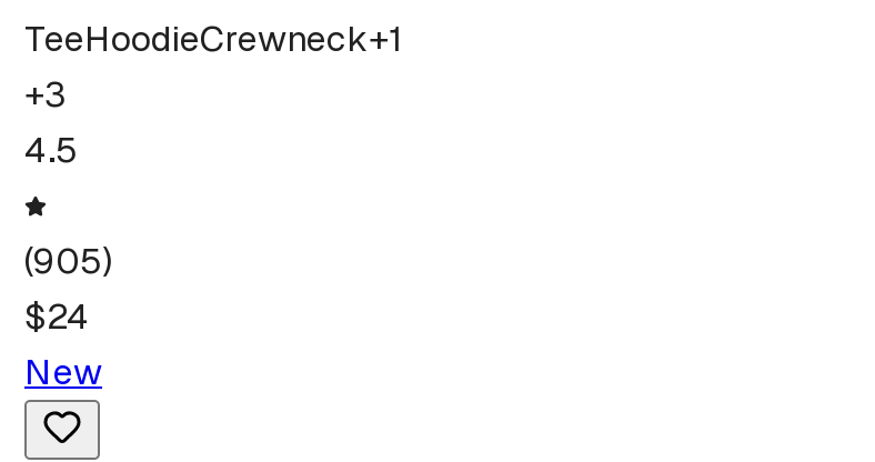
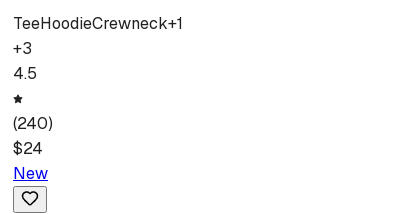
[24,237,113,284] (905) -> [13,113,53,134] (240)

